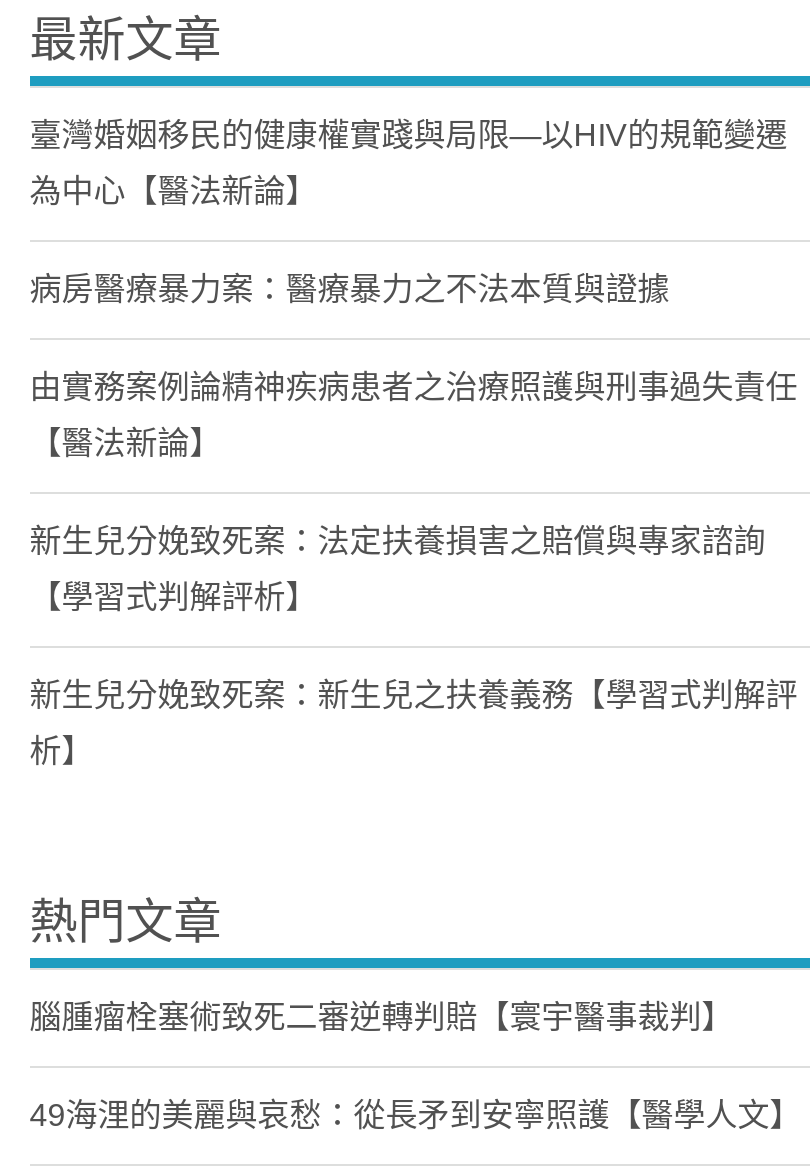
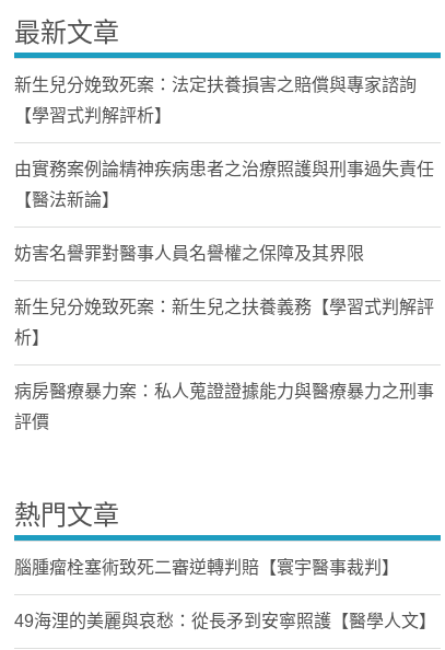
[30,118,788,306] 臺灣婚姻移民的健康權實踐與局限—以HIV的規範變遷 | 為中心【醫法新論】 | 病房醫療暴力案：醫療暴力之不法本質與證據 -> none
moved [30,370,798,460] -> [14,160,434,209]: 由實務案例論精神疾病患者之治療照護與刑事過失責任 | 【醫法新論】
moved [30,524,766,614] -> [14,76,416,125]: 新生兒分娩致死案：法定扶養損害之賠償與專家諮詢 | 【學習式判解評析】
none -> [14,244,364,263] 妨害名譽罪對醫事人員名譽權之保障及其界限
moved [30,678,798,768] -> [14,298,434,347]: 新生兒分娩致死案：新生兒之扶養義務【學習式判解評 | 析】
none -> [14,382,434,431] 病房醫療暴力案：私人蒐證證據能力與醫療暴力之刑事 | 評價

